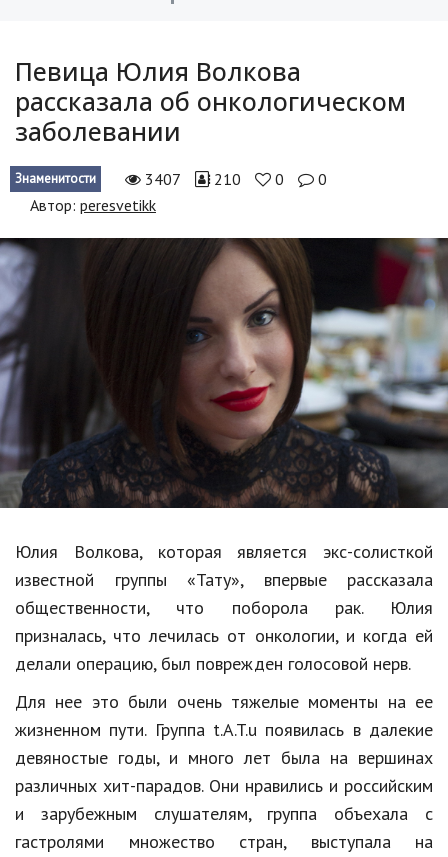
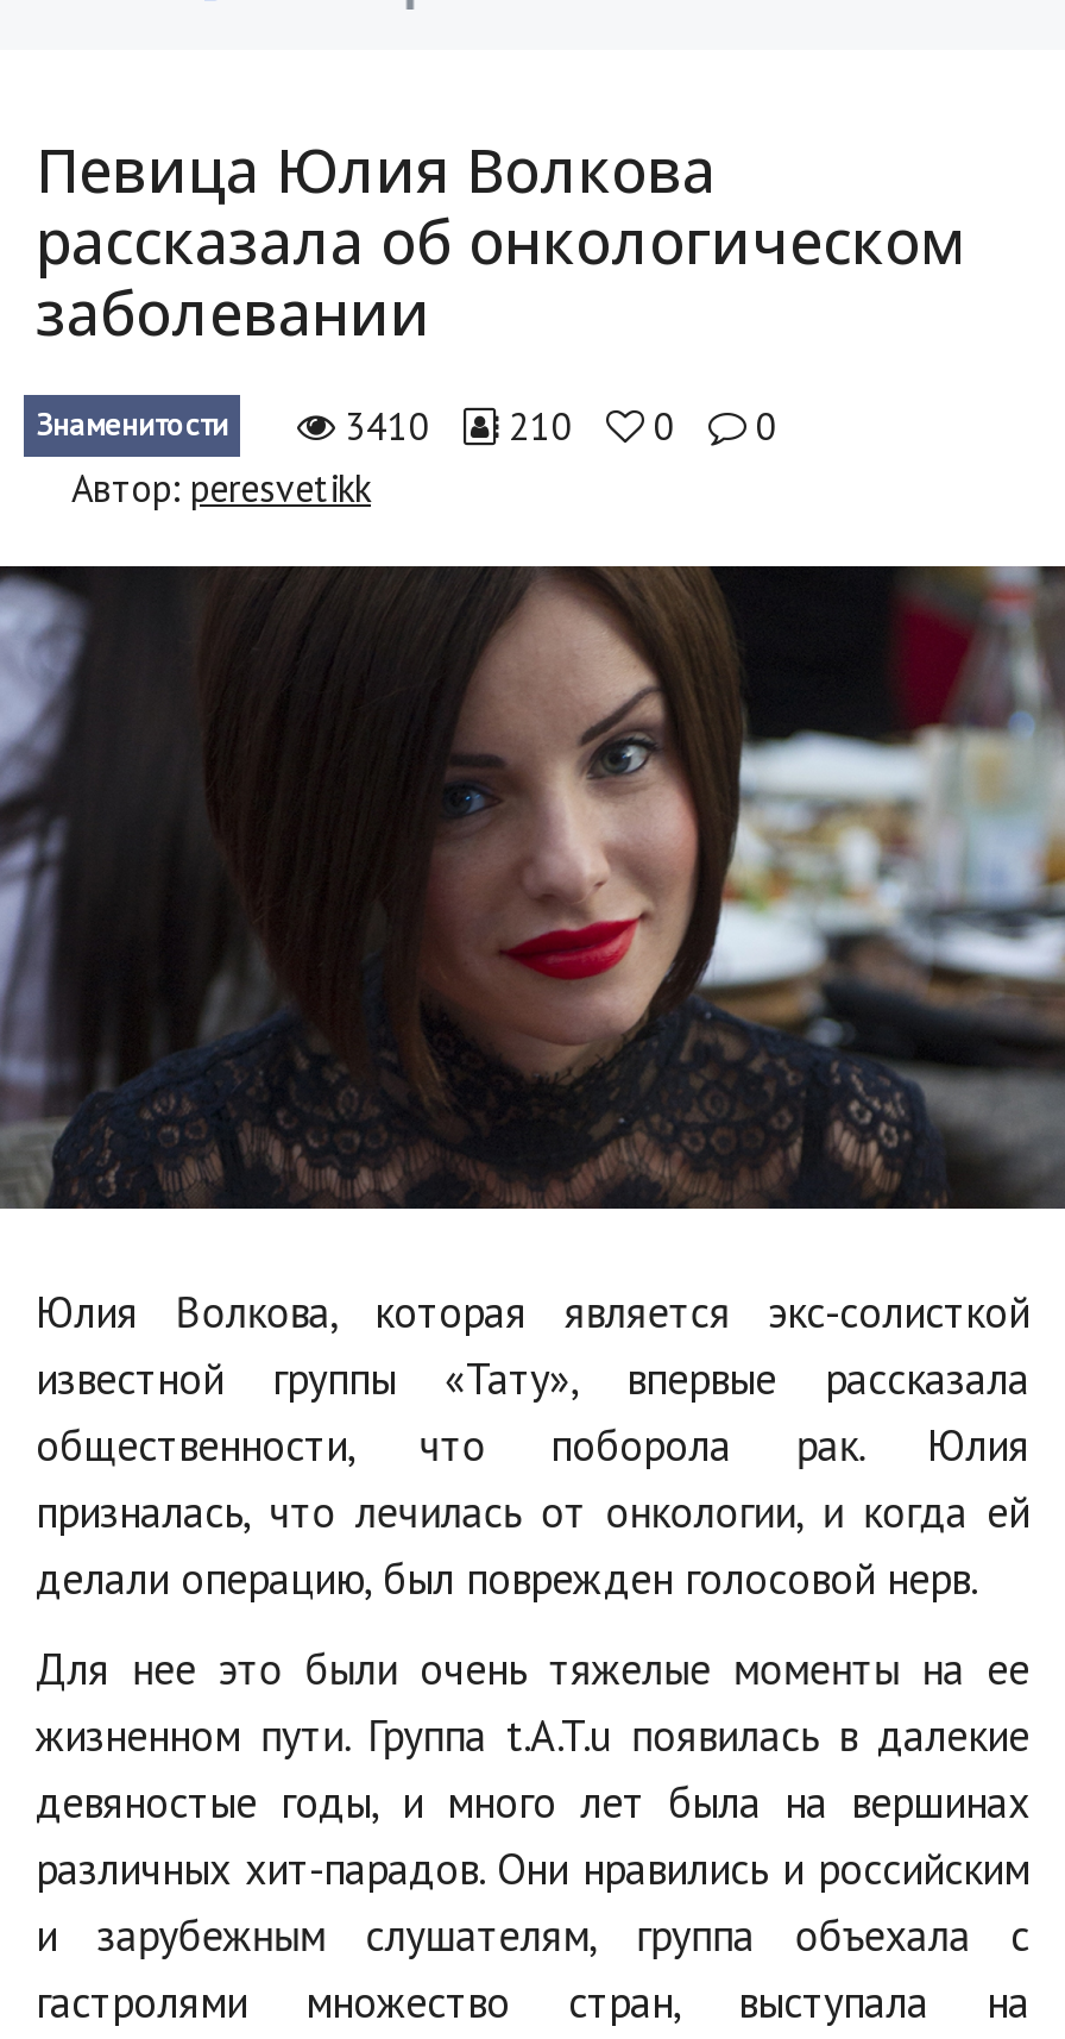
[141,169,327,189] 3407 210 0 0 -> [335,402,777,450] 3410 210 0 0

